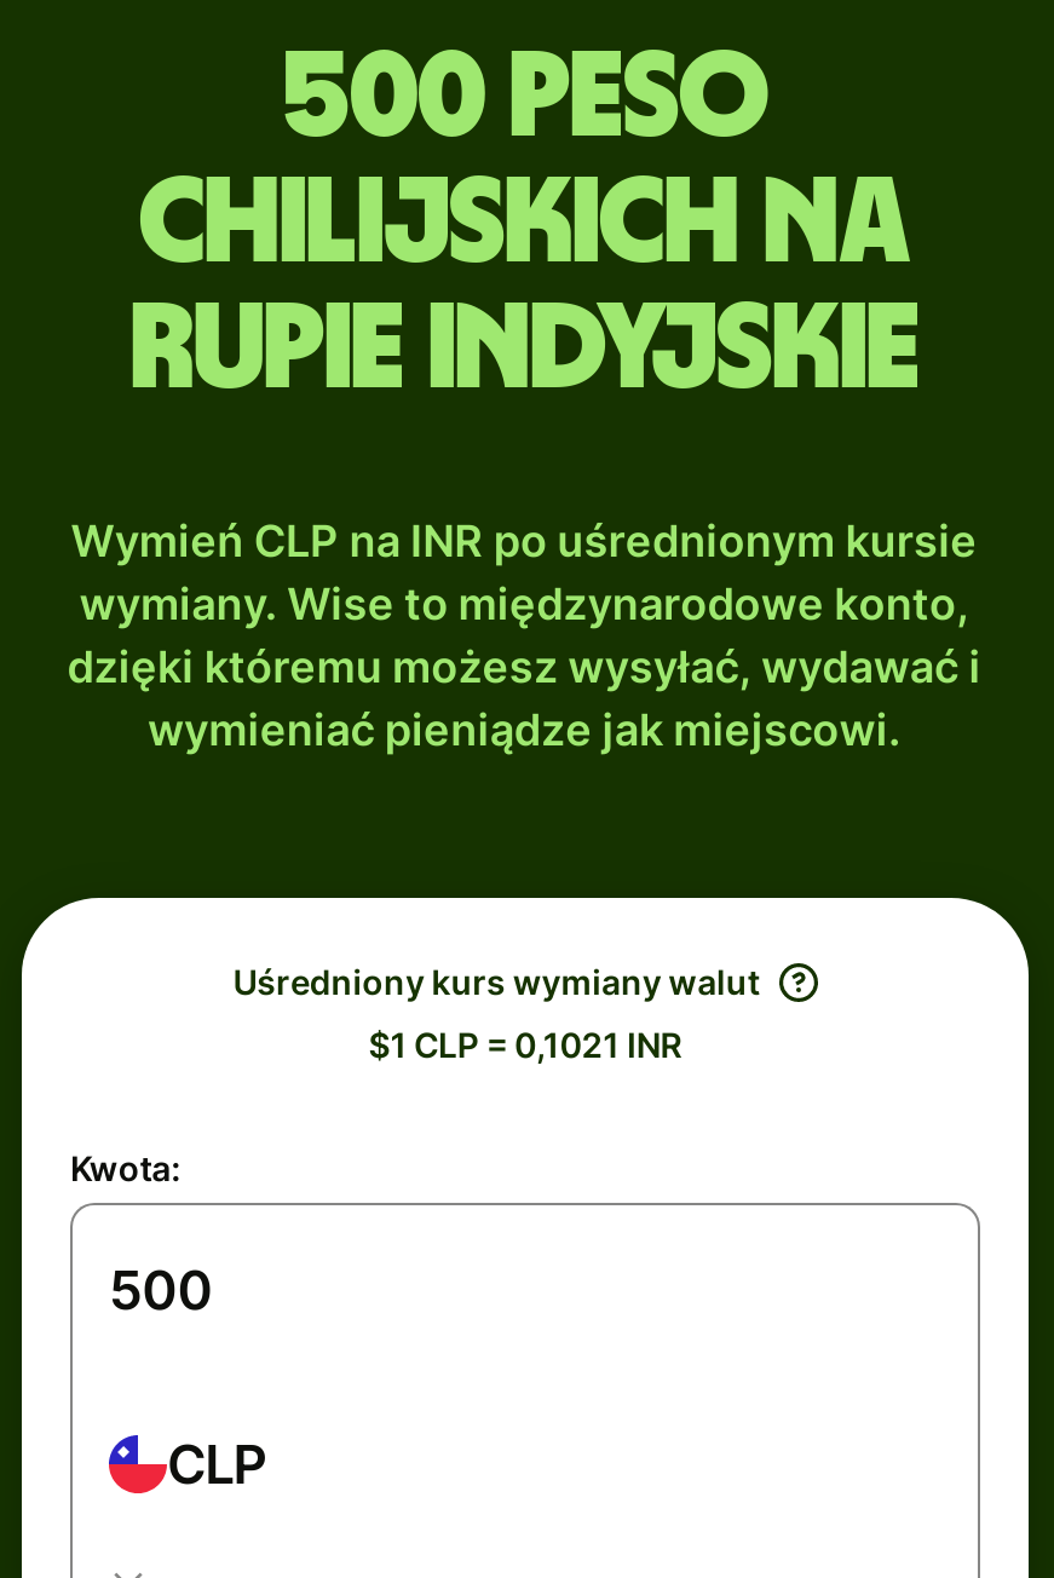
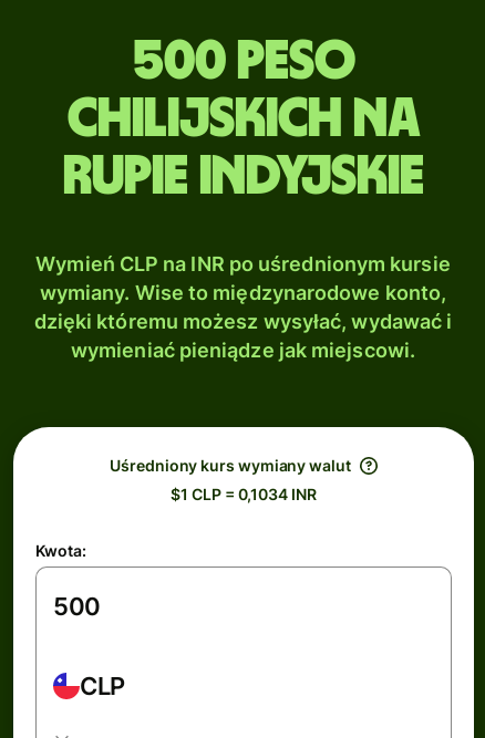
[369,1024,682,1065] $1 CLP = 0,1021 INR -> [171,485,316,503] $1 CLP = 0,1034 INR

